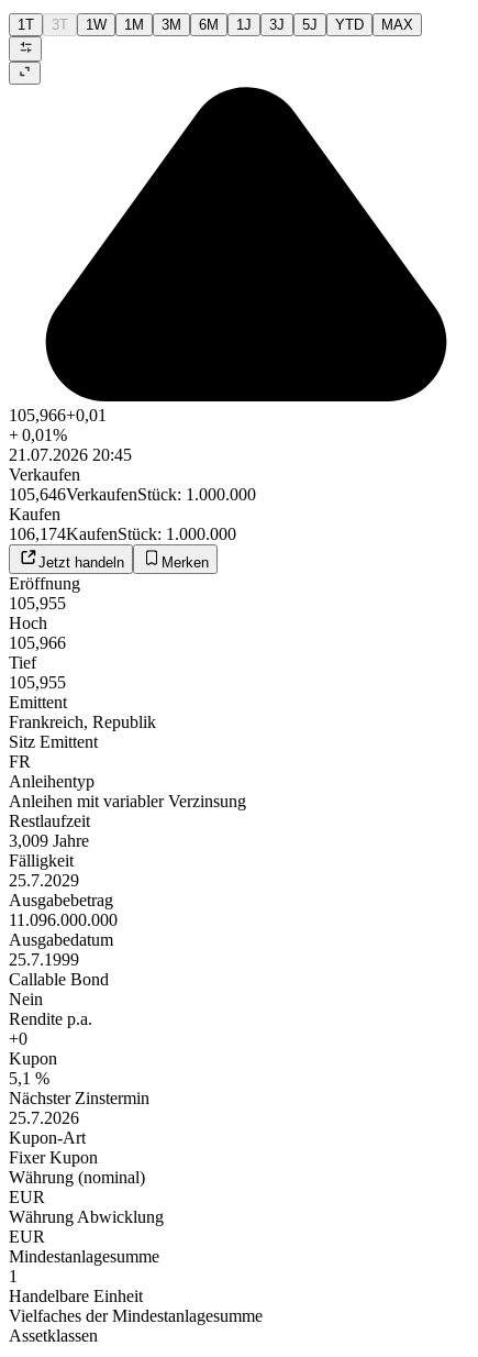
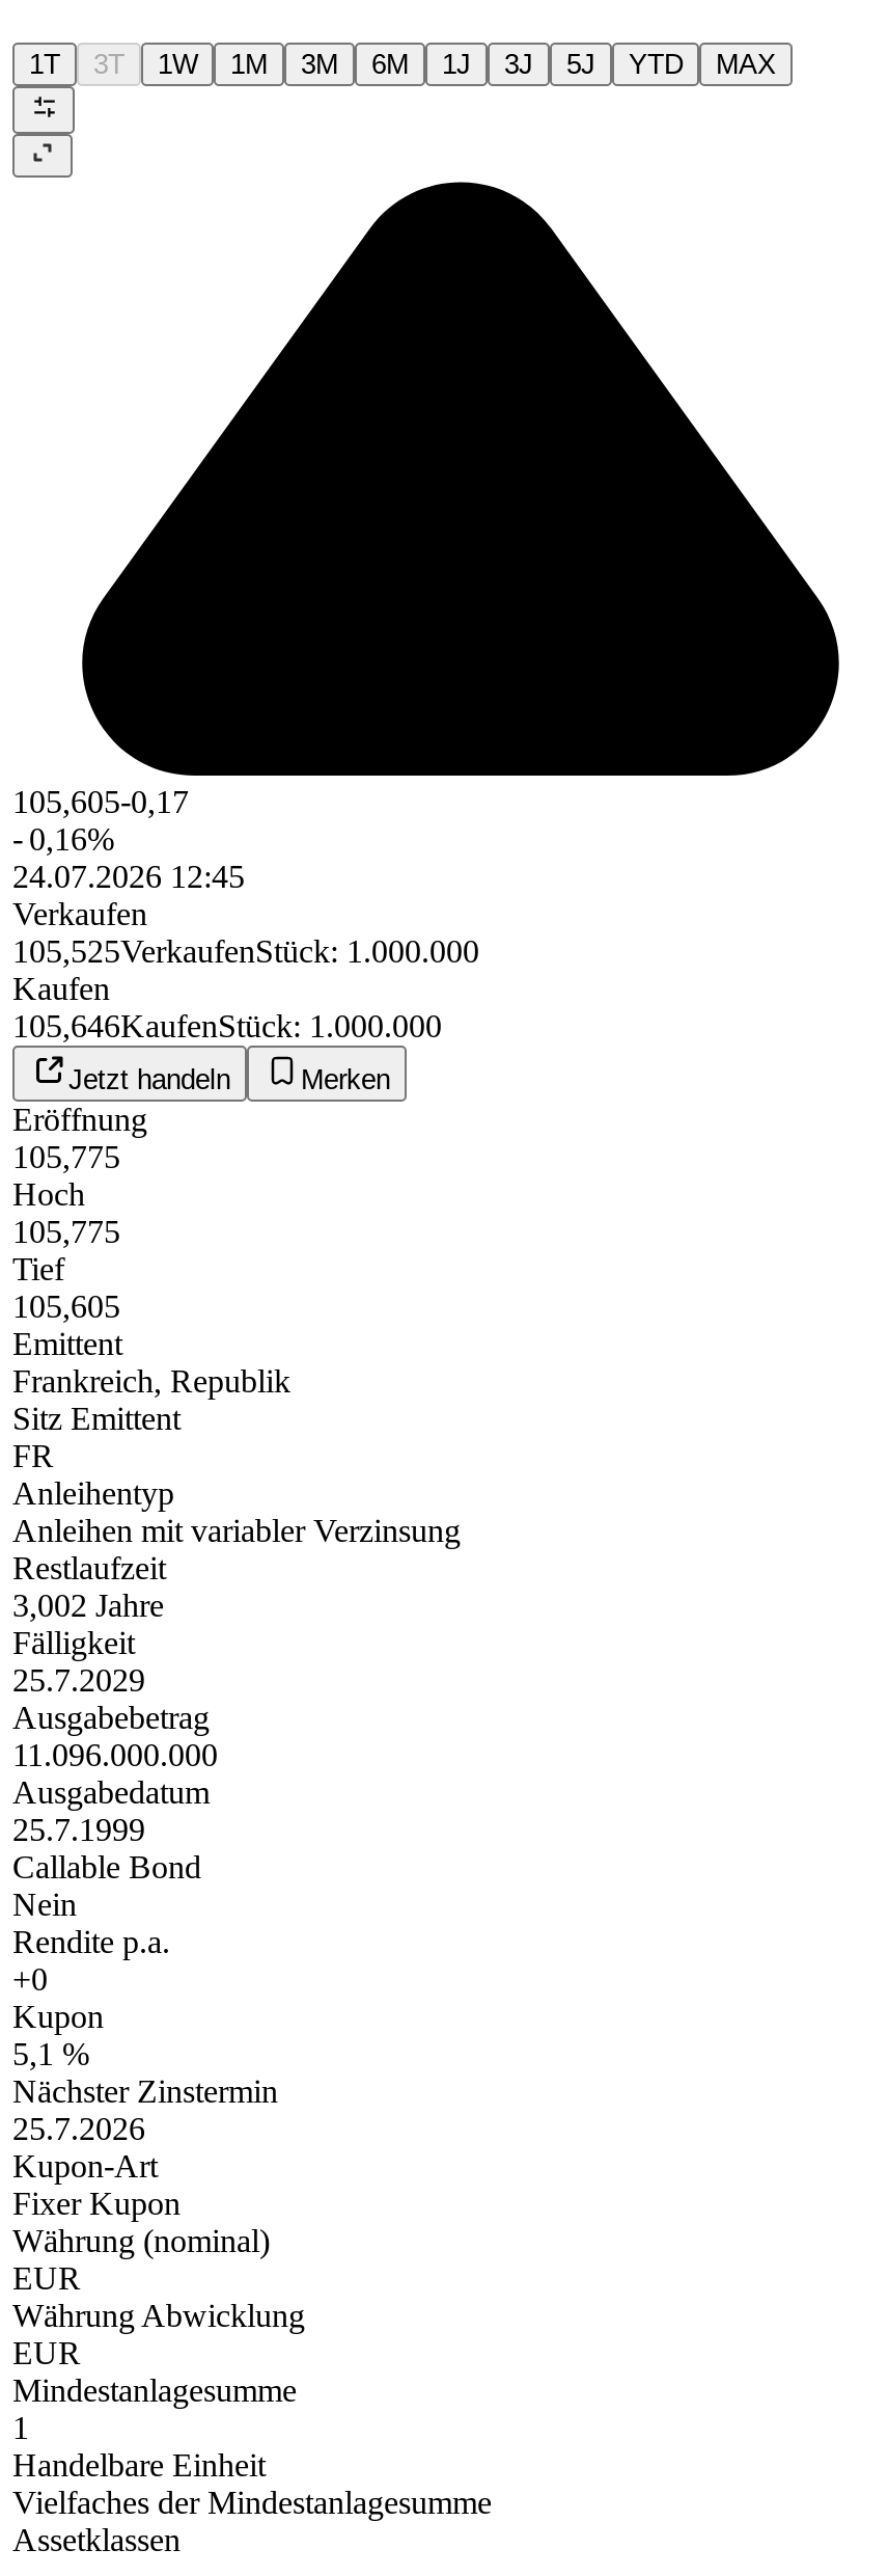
[9,406,107,425] 105,966+0,01 -> [12,784,189,819] 105,605-0,17
[9,426,67,444] + 0,01% -> [12,821,114,857] - 0,16%
[9,445,132,464] 21.07.2026 20:45 -> [12,859,245,894] 24.07.2026 12:45
[9,485,256,504] 105,646VerkaufenStück: 1.000.000 -> [12,934,479,969] 105,525VerkaufenStück: 1.000.000
[9,525,236,543] 106,174KaufenStück: 1.000.000 -> [12,1008,442,1044] 105,646KaufenStück: 1.000.000
[9,594,66,613] 105,955 -> [12,1139,120,1175] 105,775
[9,634,66,652] 105,966 -> [12,1214,120,1249] 105,775
[9,673,66,692] 105,955 -> [12,1289,120,1324] 105,605
[9,831,89,850] 3,009 Jahre -> [12,1588,164,1623] 3,002 Jahre

